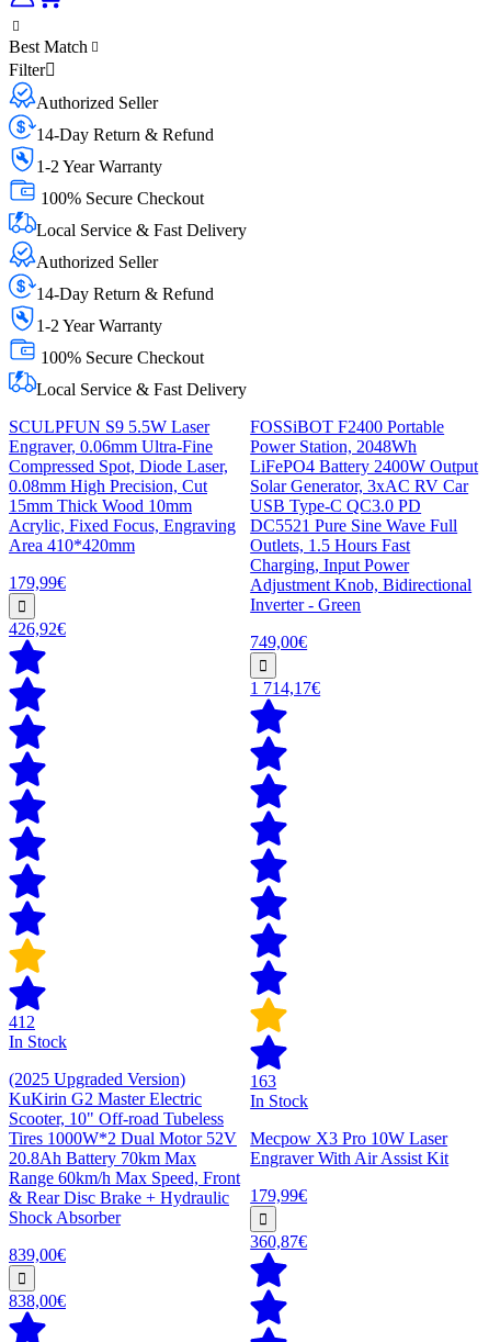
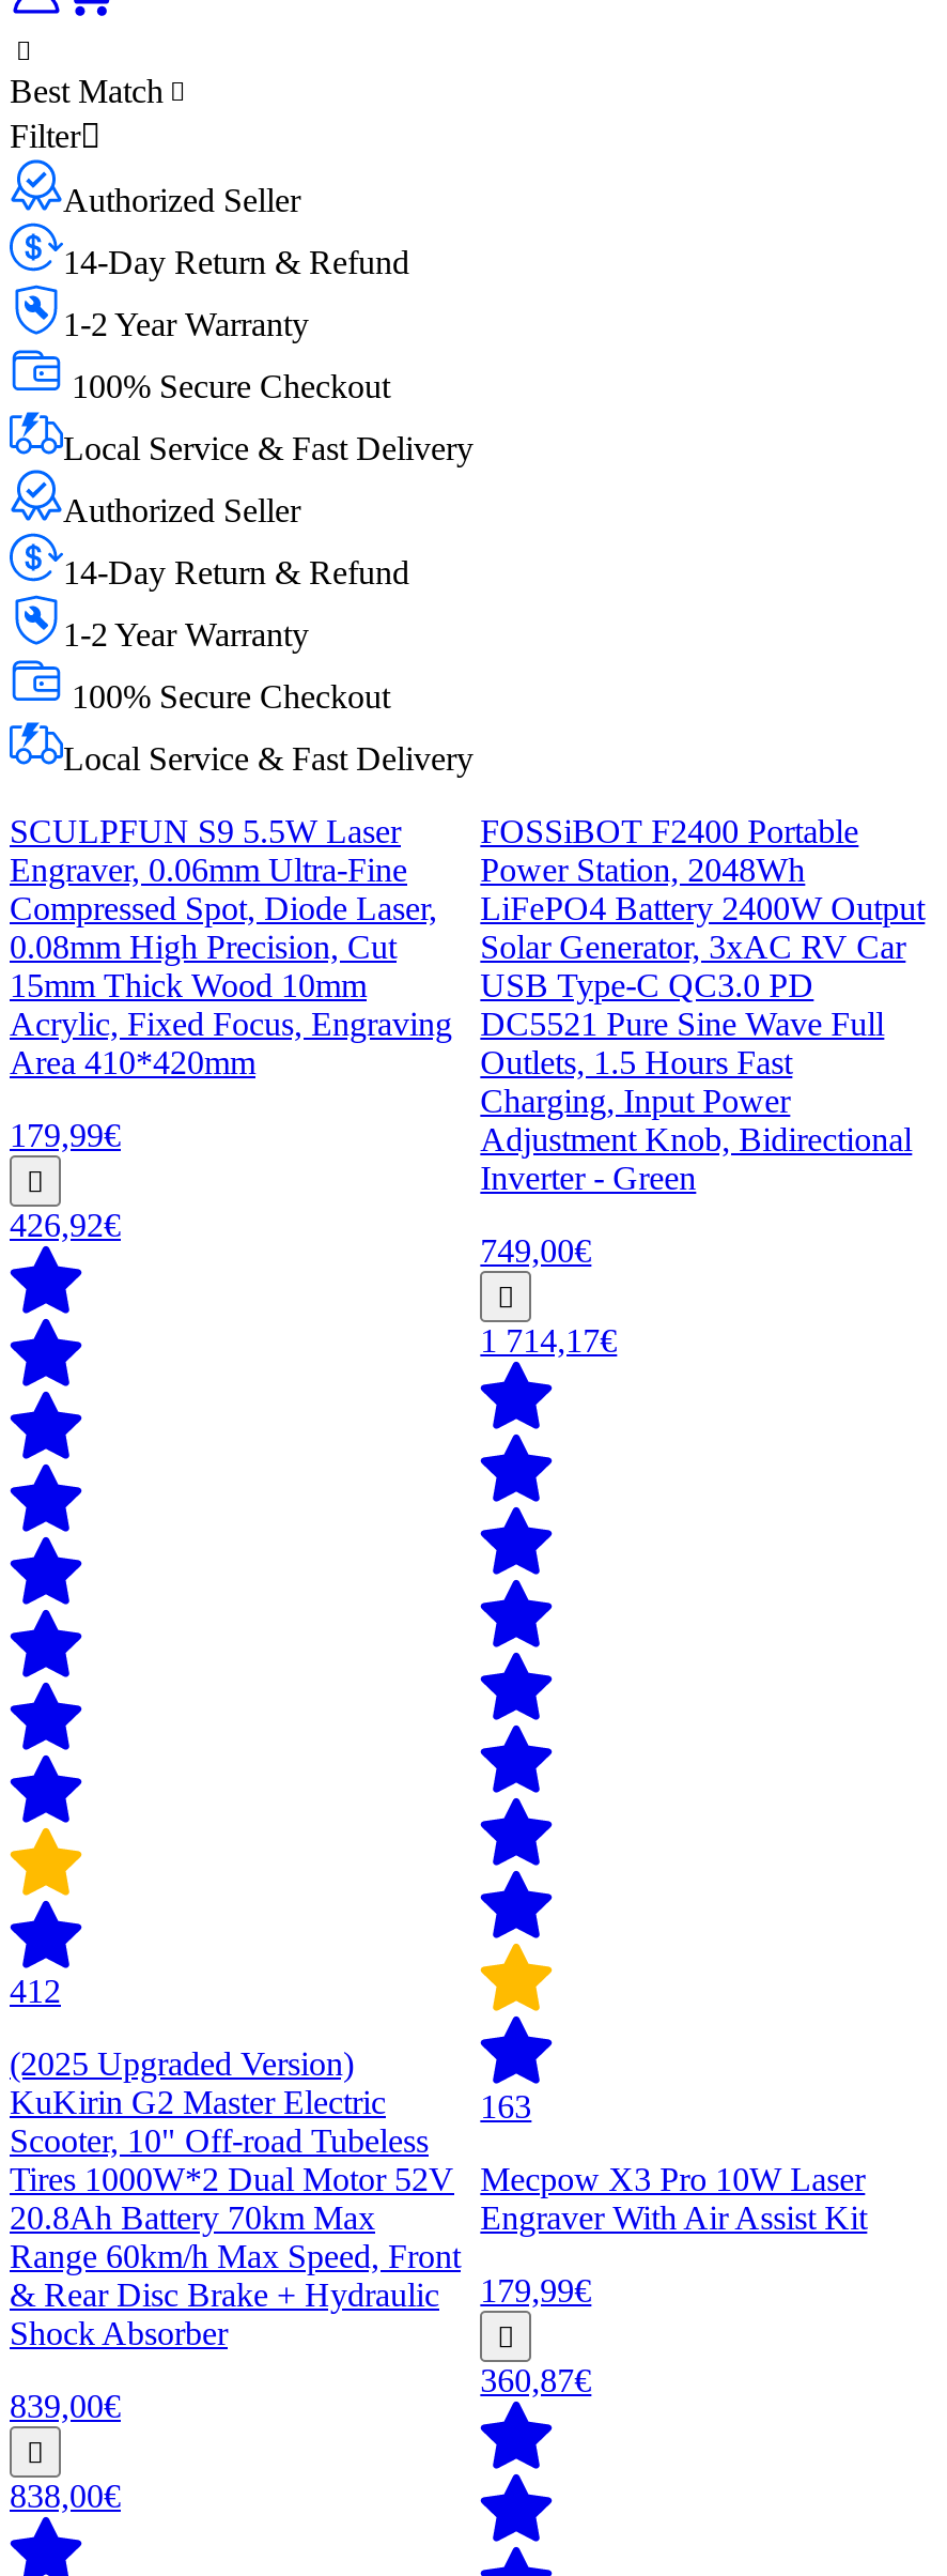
[9,1032,67,1051] In Stock -> none
[250,1092,308,1110] In Stock -> none

